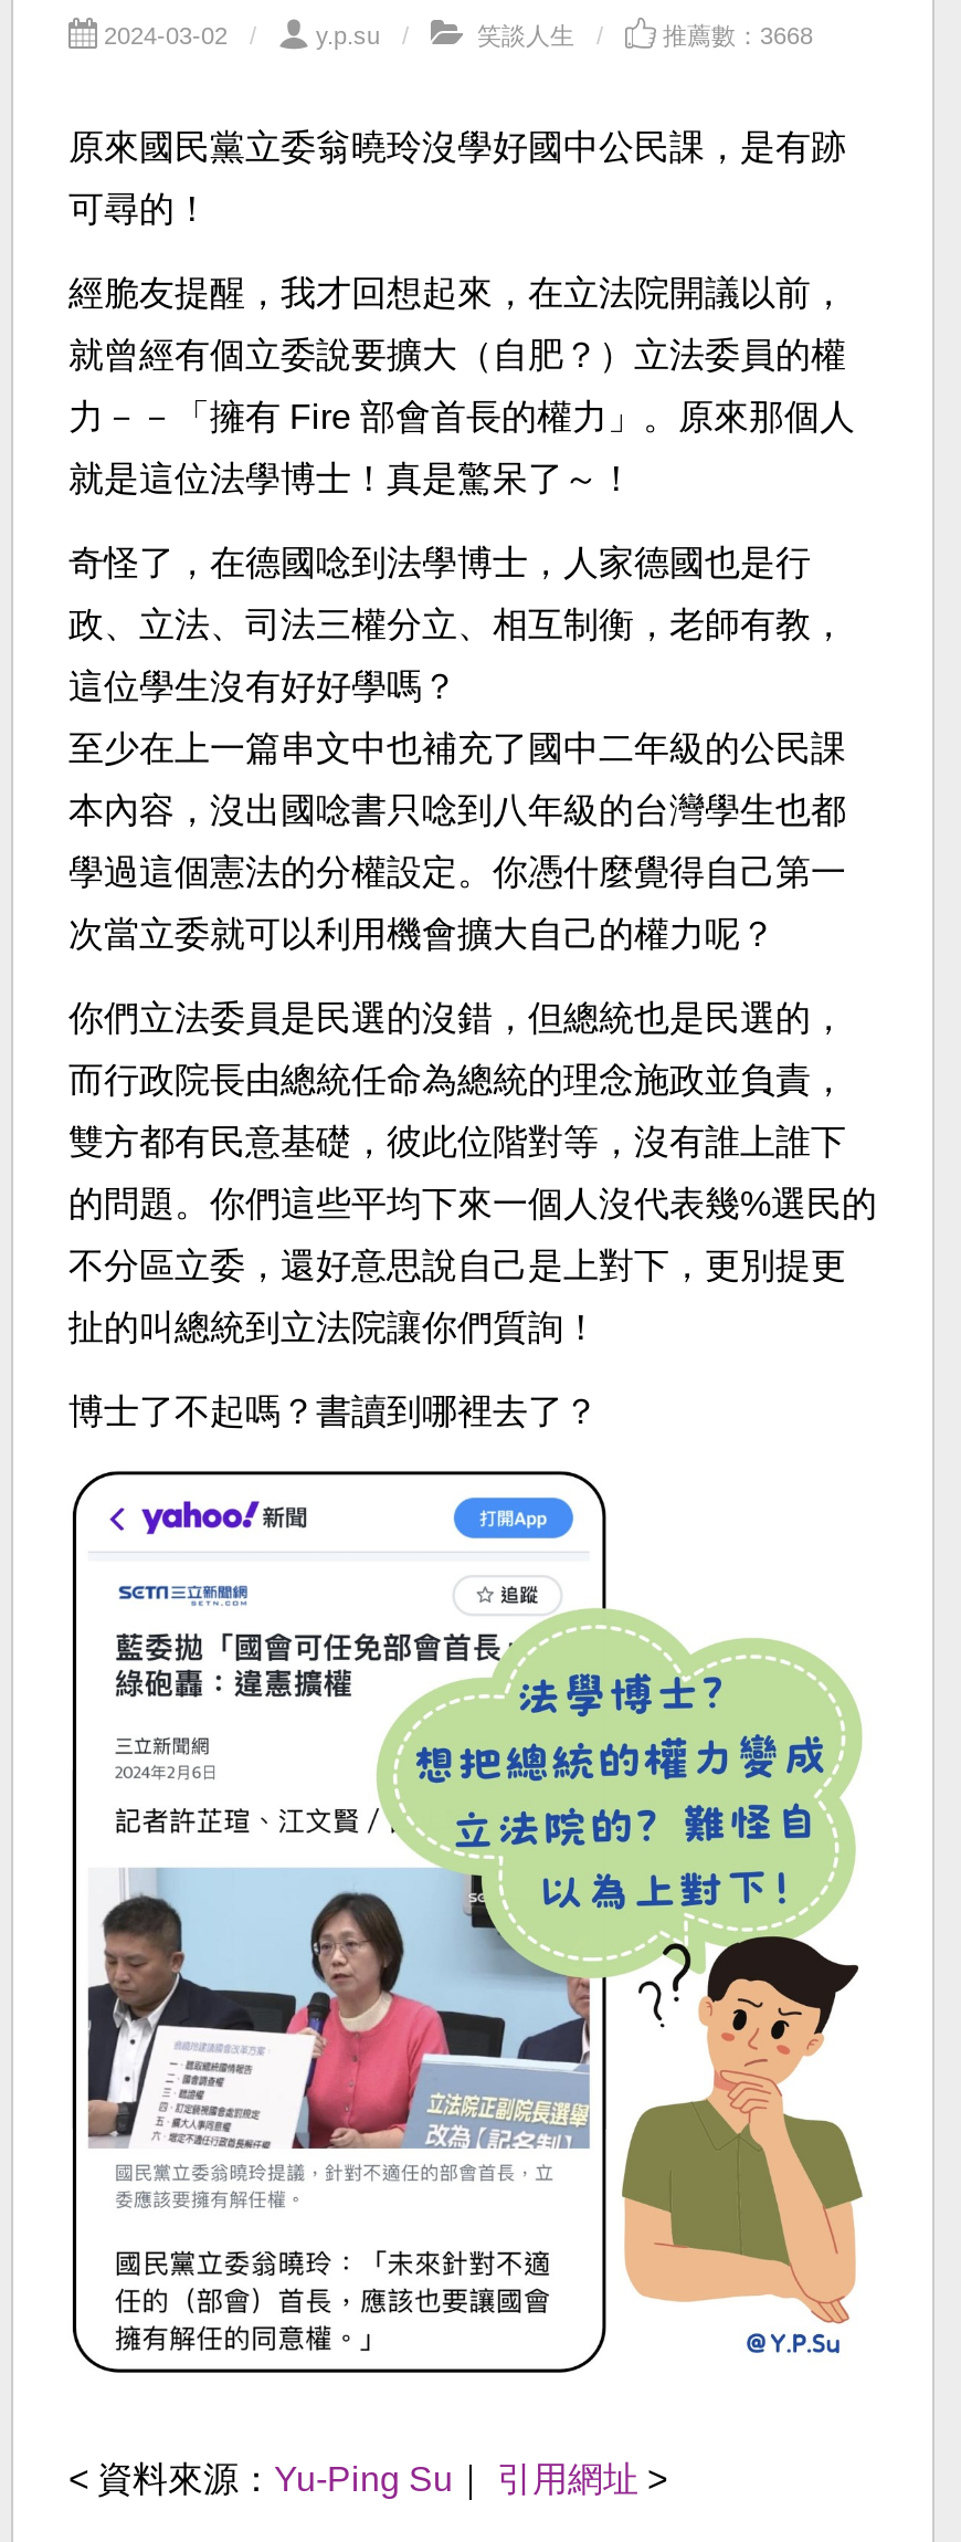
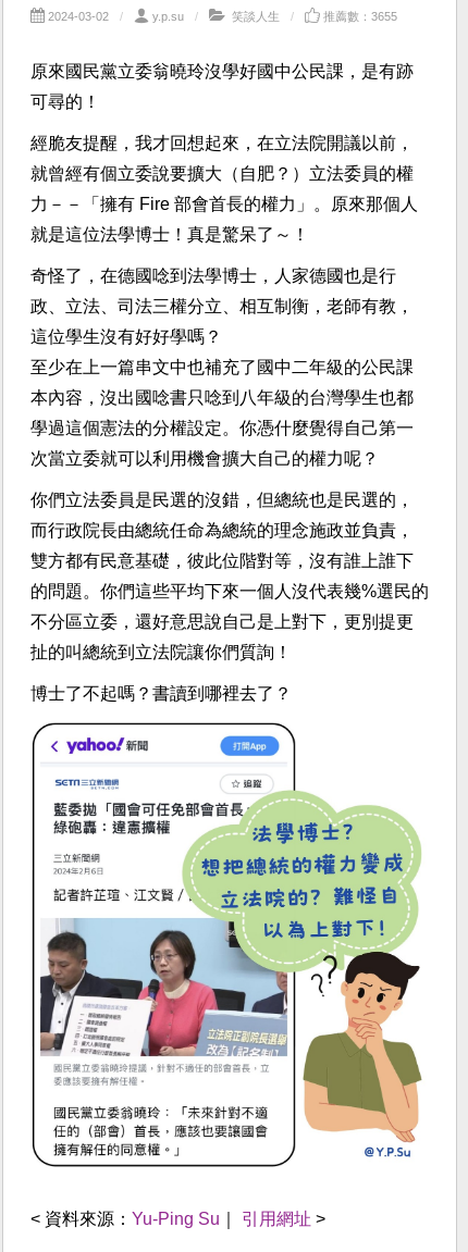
[663,22,813,49] 推薦數：3668 -> [323,10,397,23] 推薦數：3655

